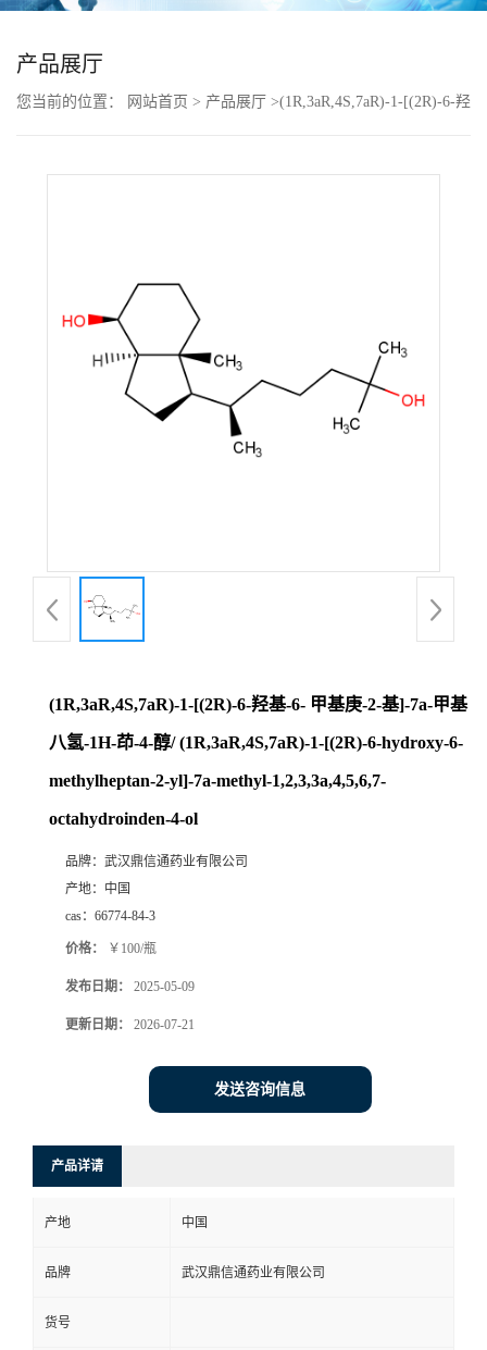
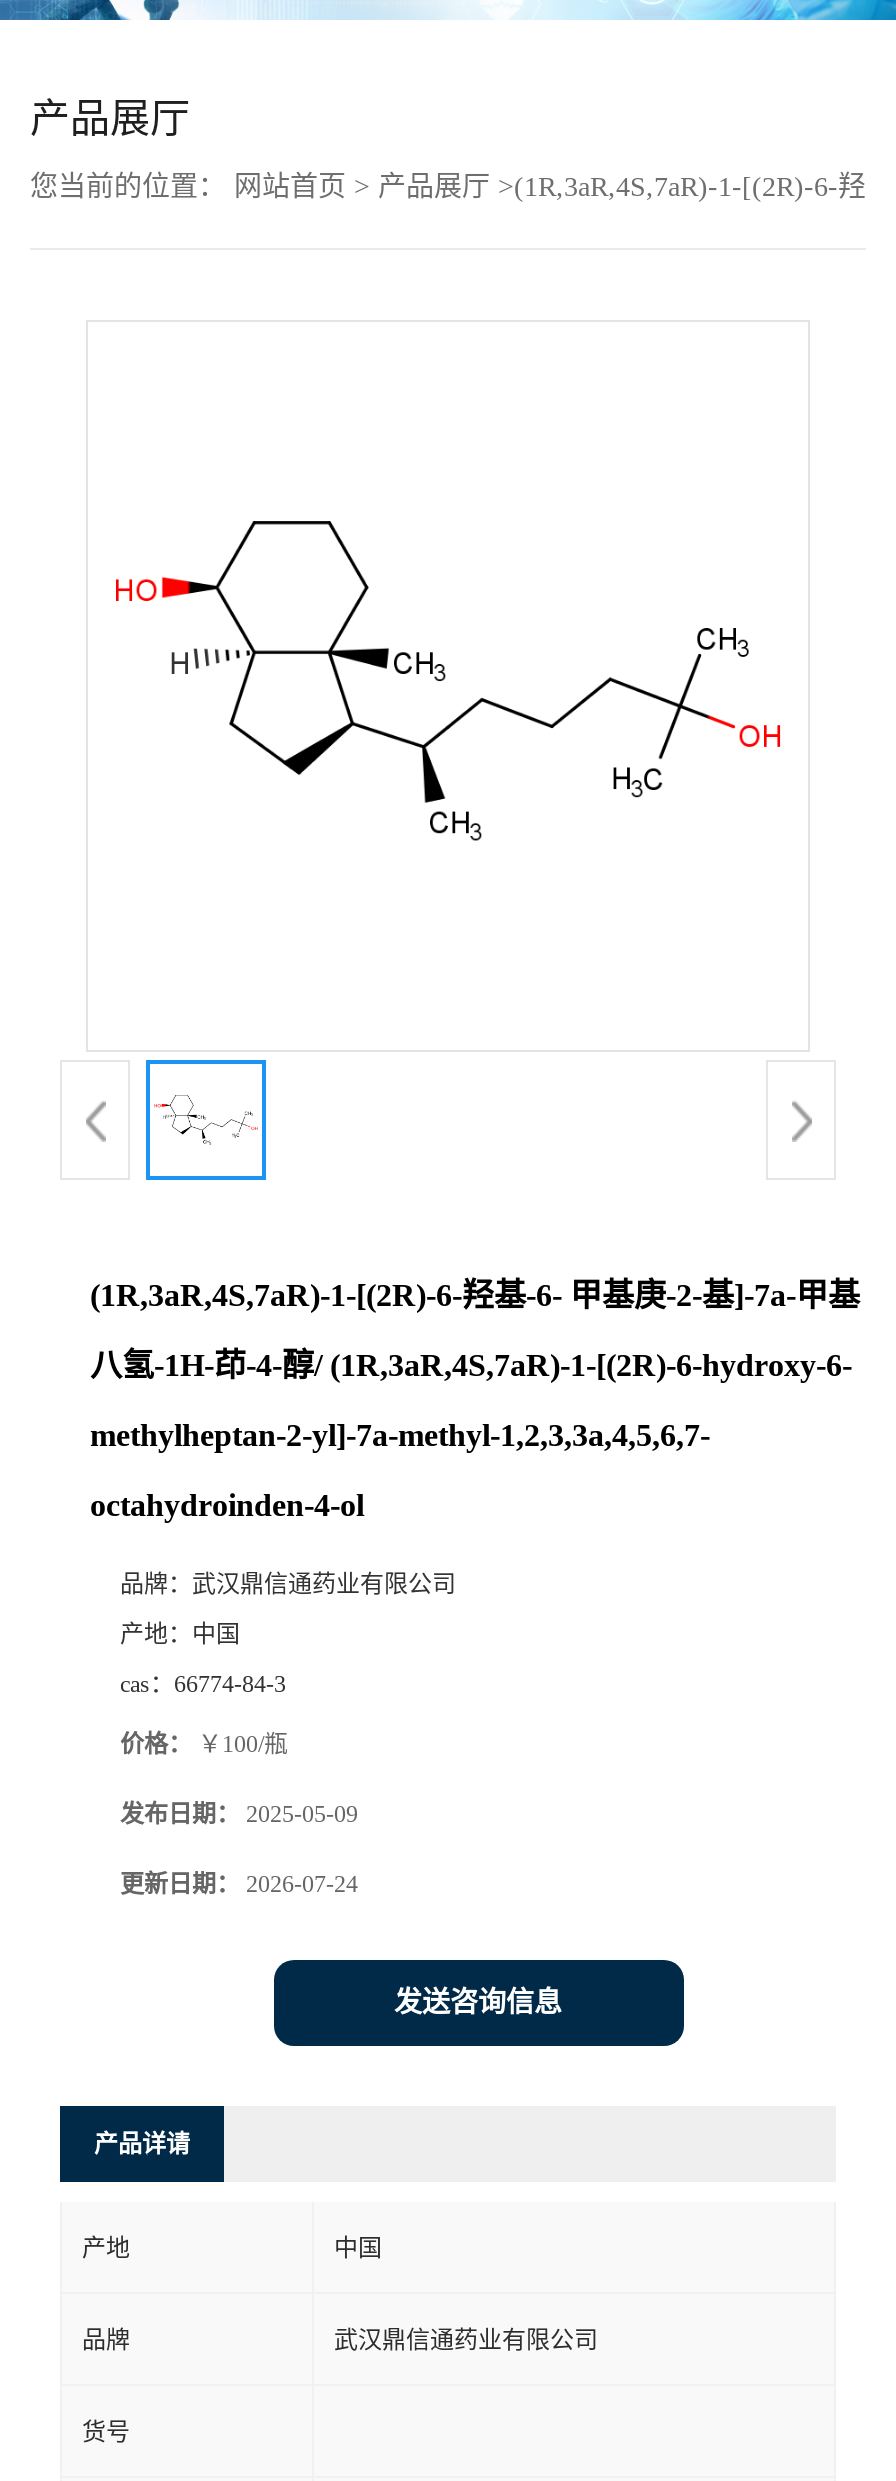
[65,1017,195,1032] 更新日期：2026-07-21 -> [120,1870,358,1898] 更新日期：2026-07-24

